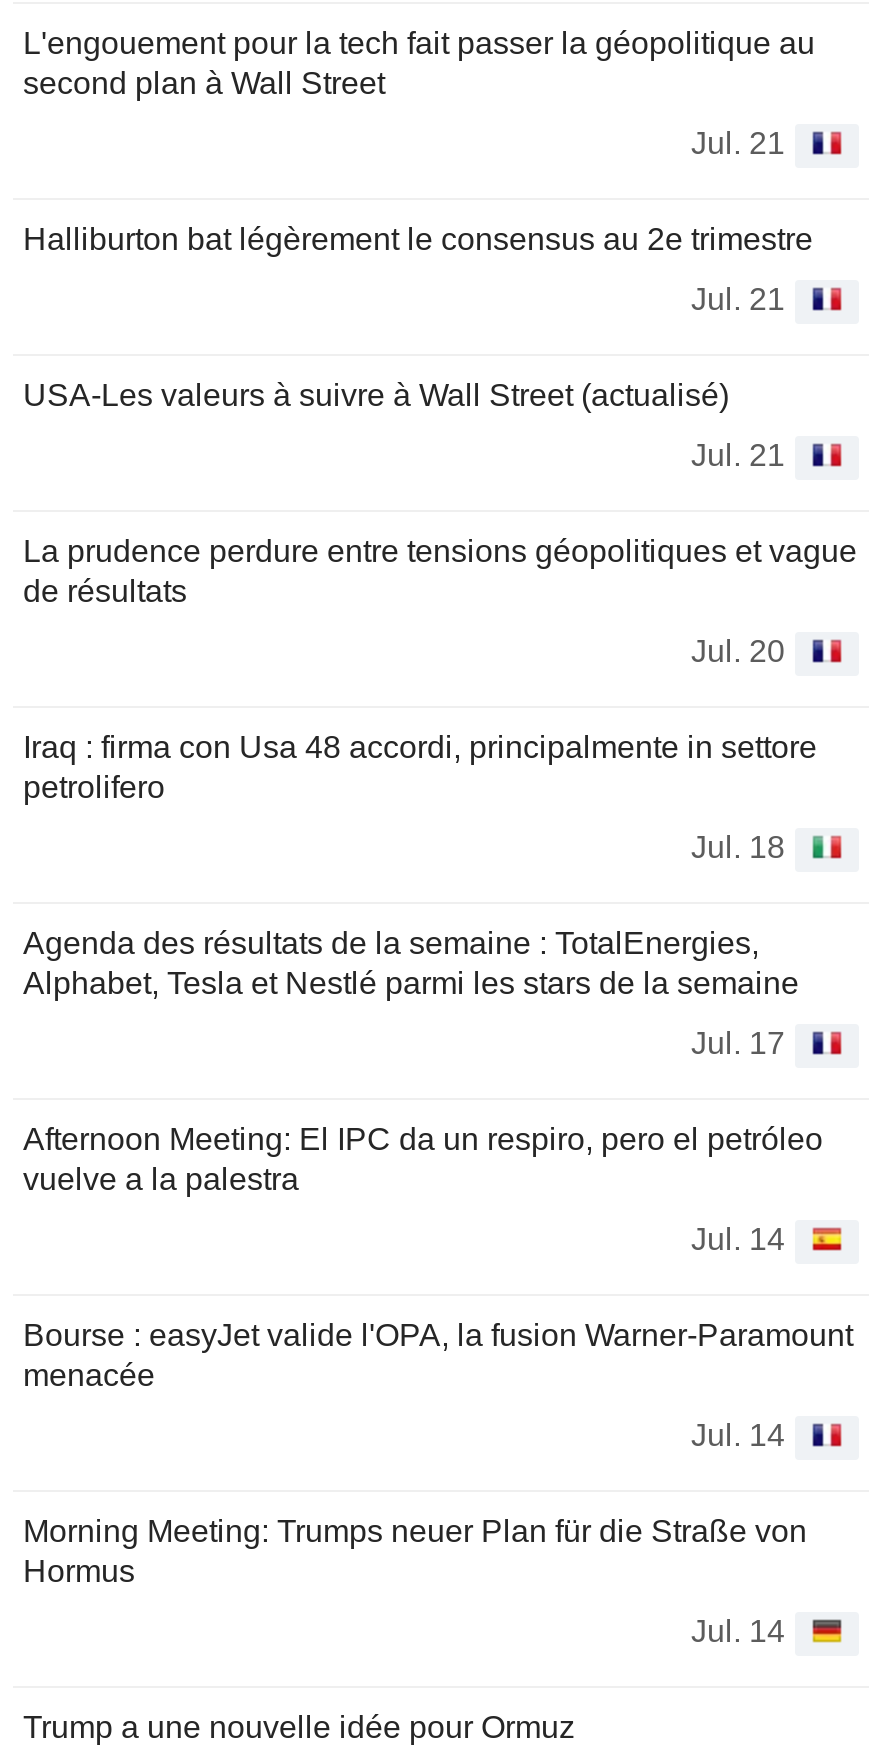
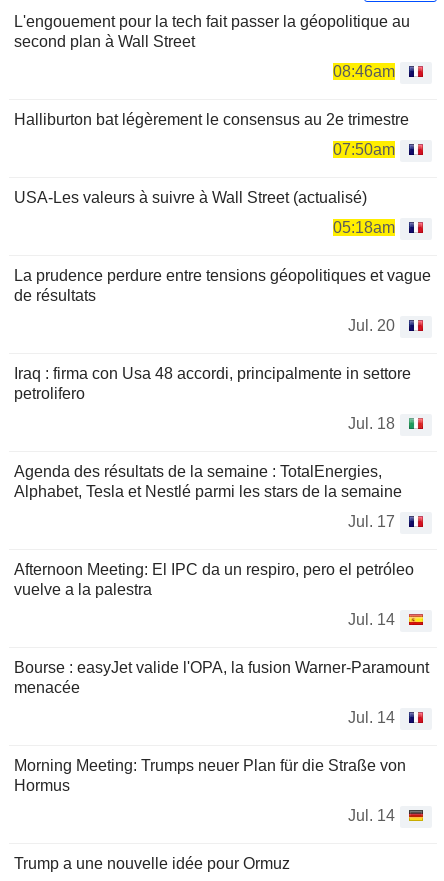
[691,126,785,160] Jul. 21 -> [333,63,395,80] 08:46am
[691,282,785,316] Jul. 21 -> [333,141,395,158] 07:50am
[691,438,785,472] Jul. 21 -> [333,219,395,236] 05:18am

